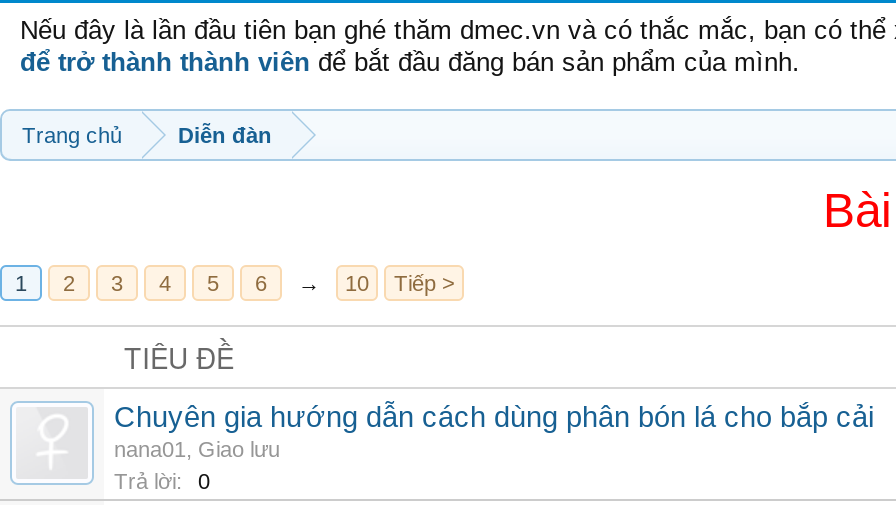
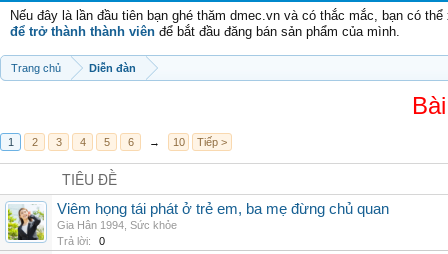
none -> [7,205,44,241] [image]
[114,401,874,461] Chuyên gia hướng dẫn cách dùng phân bón lá cho bắp cải | nana01, Giao lưu -> [57,201,389,231] Viêm họng tái phát ở trẻ em, ba mẹ đừng chủ quan | Gia Hân 1994, Sức khỏe

